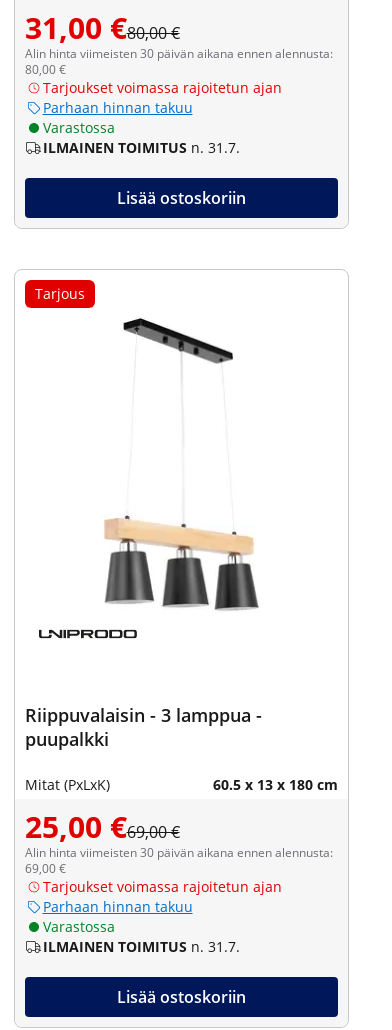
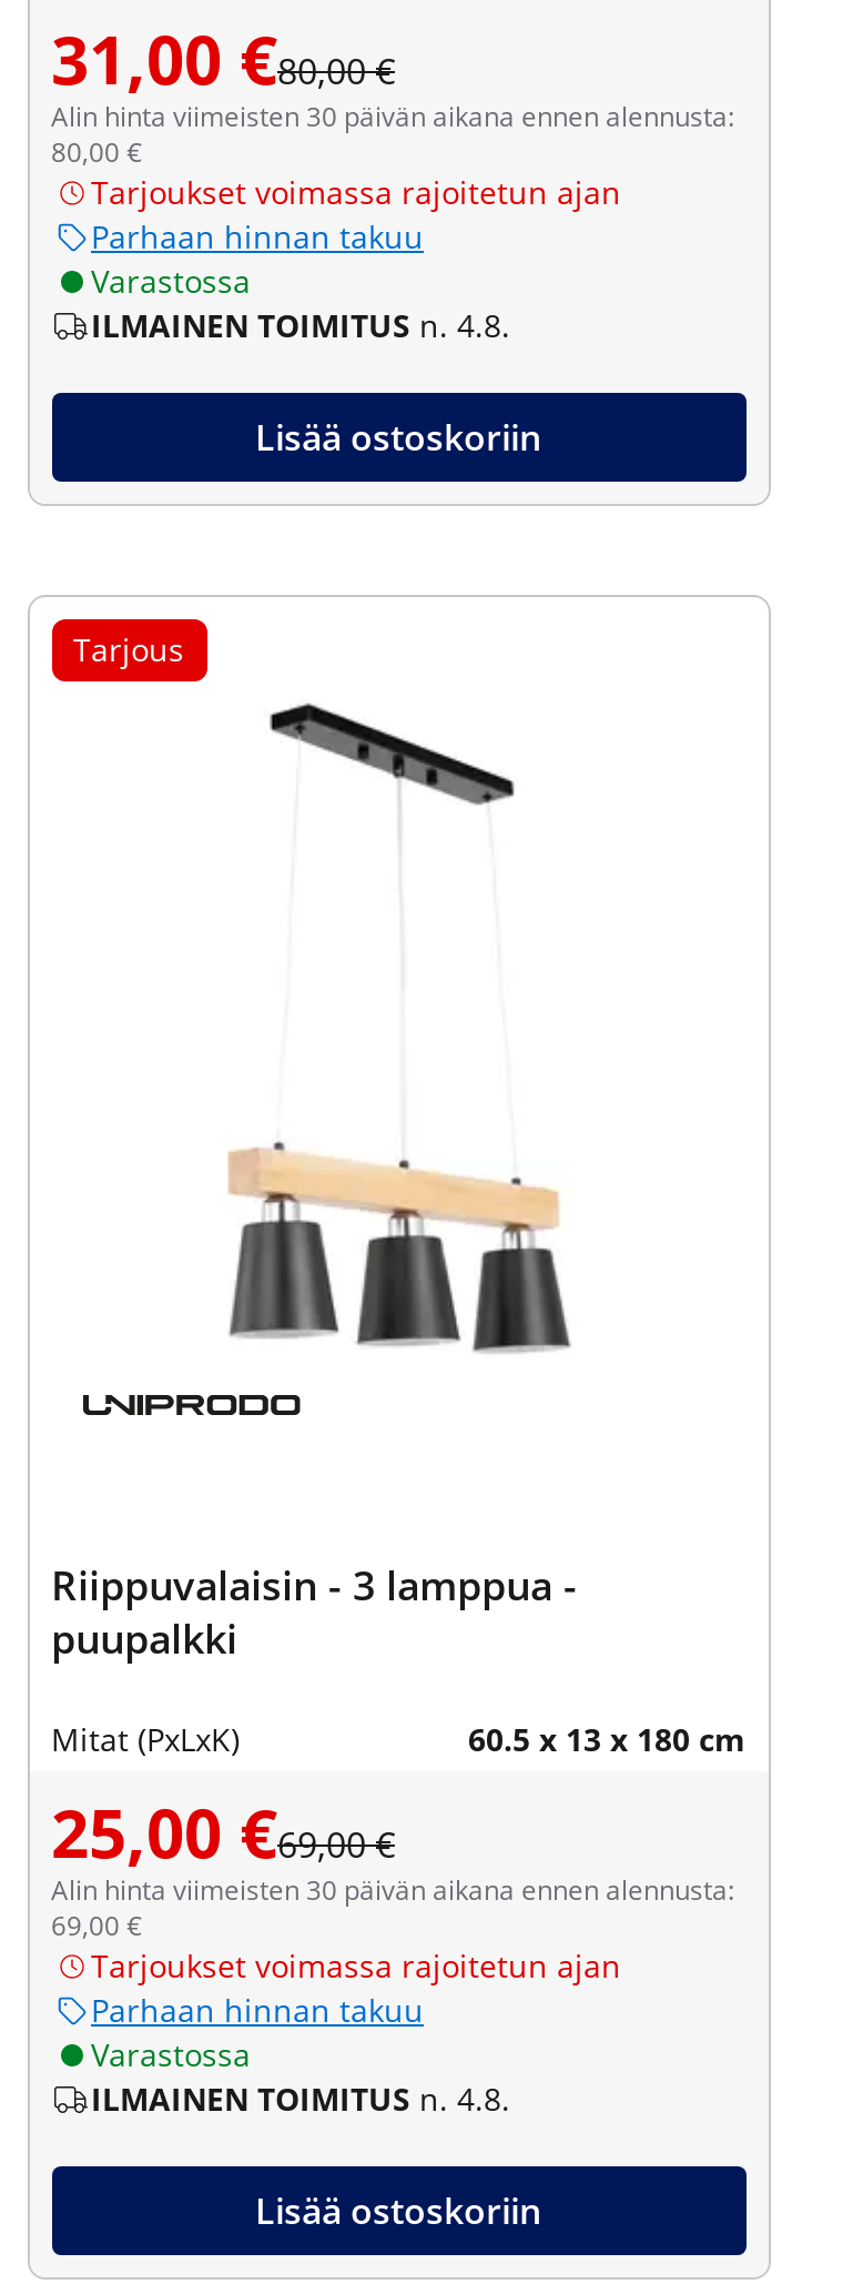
[42,138,239,157] ILMAINEN TOIMITUS n. 31.7. -> [91,303,510,345] ILMAINEN TOIMITUS n. 4.8.
[42,937,239,956] ILMAINEN TOIMITUS n. 31.7. -> [91,2077,510,2119] ILMAINEN TOIMITUS n. 4.8.

